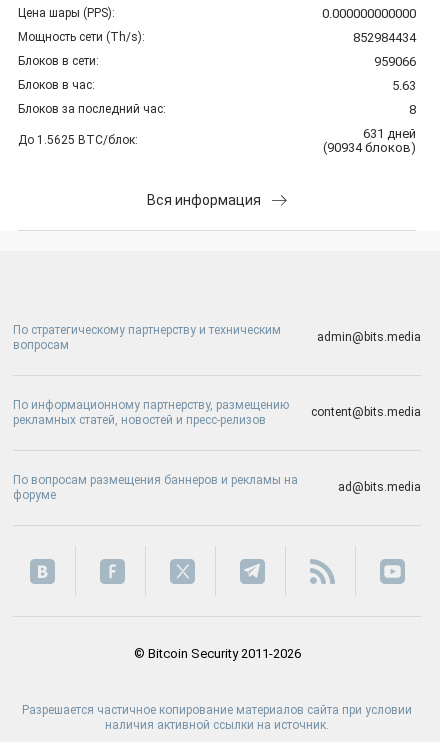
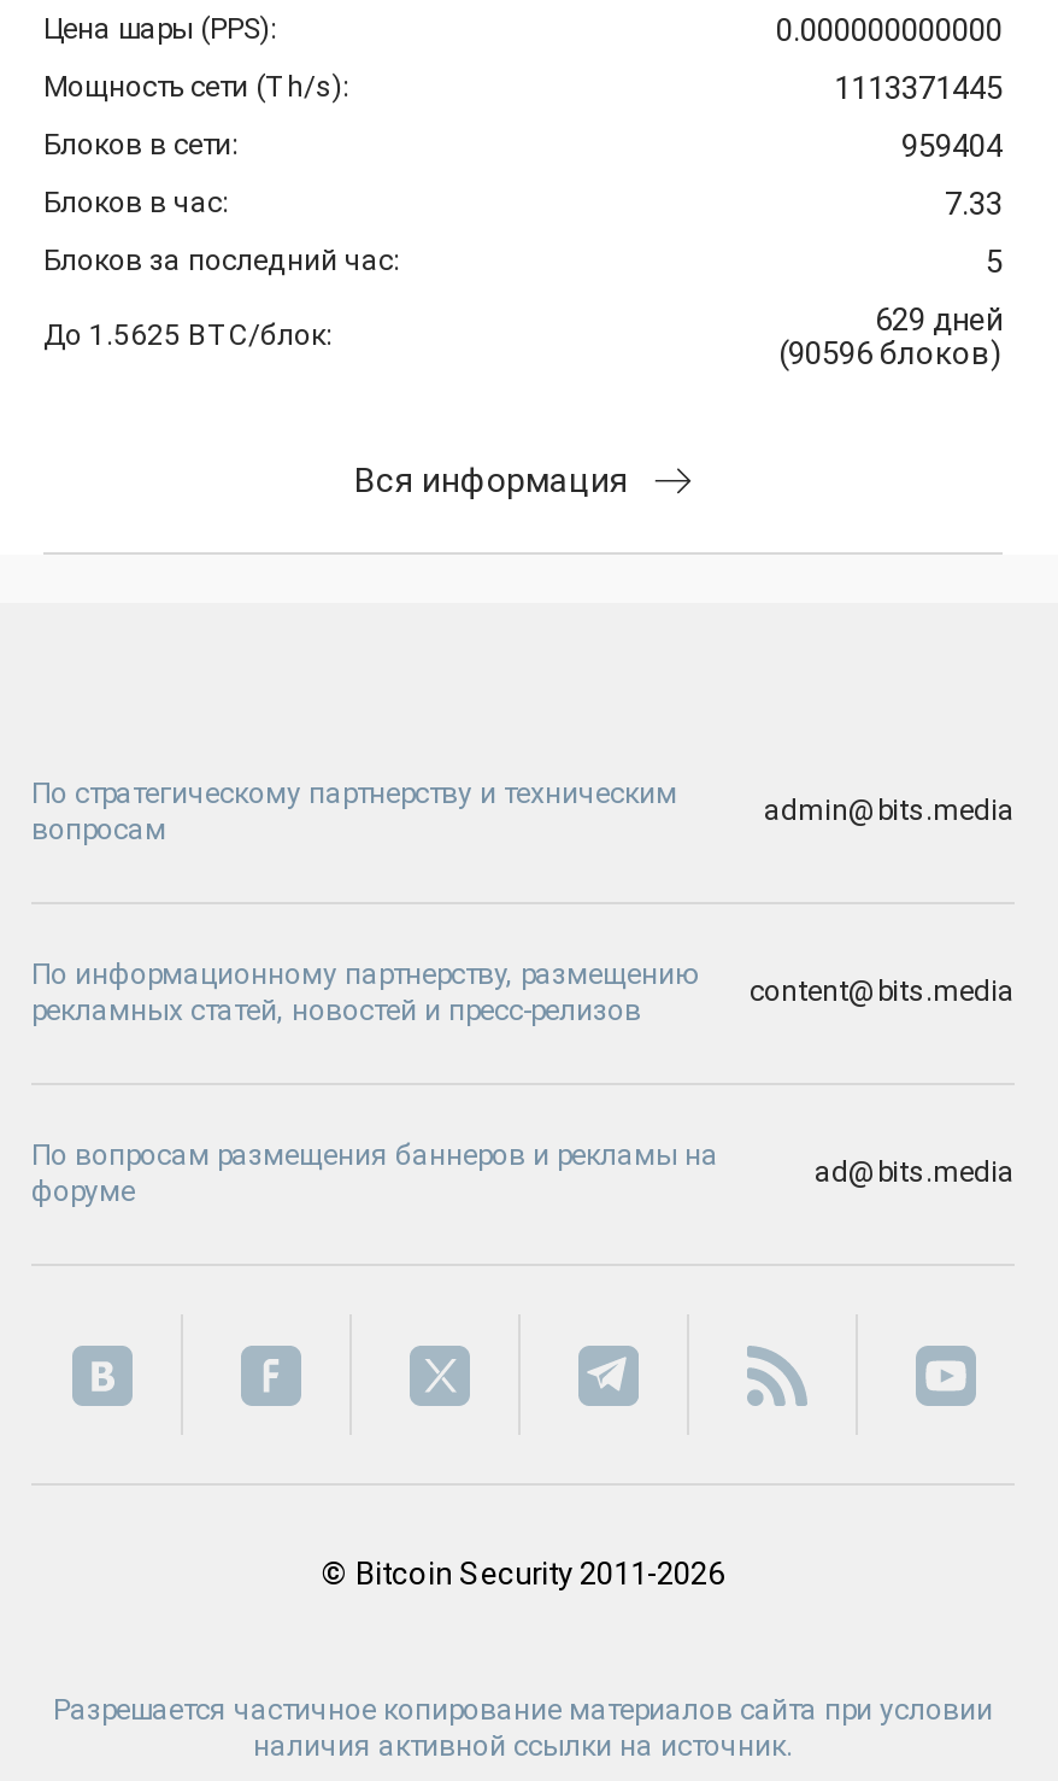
[353,30,416,45] 852984434 -> [834,70,1003,106] 1113371445
[374,54,416,69] 959066 -> [901,128,1003,164] 959404
[392,78,416,93] 5.63 -> [945,186,1003,222] 7.33
[409,102,416,117] 8 -> [986,244,1003,280] 5
[363,126,416,141] 631 дней -> [875,301,1003,338] 629 дней
[323,140,416,155] (90934 блоков) -> [778,335,1003,371] (90596 блоков)

